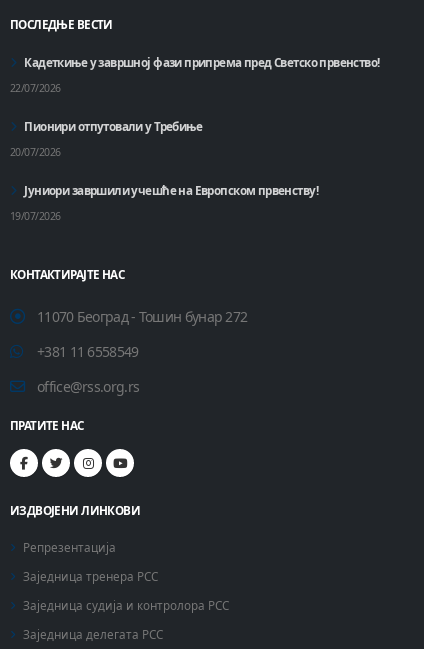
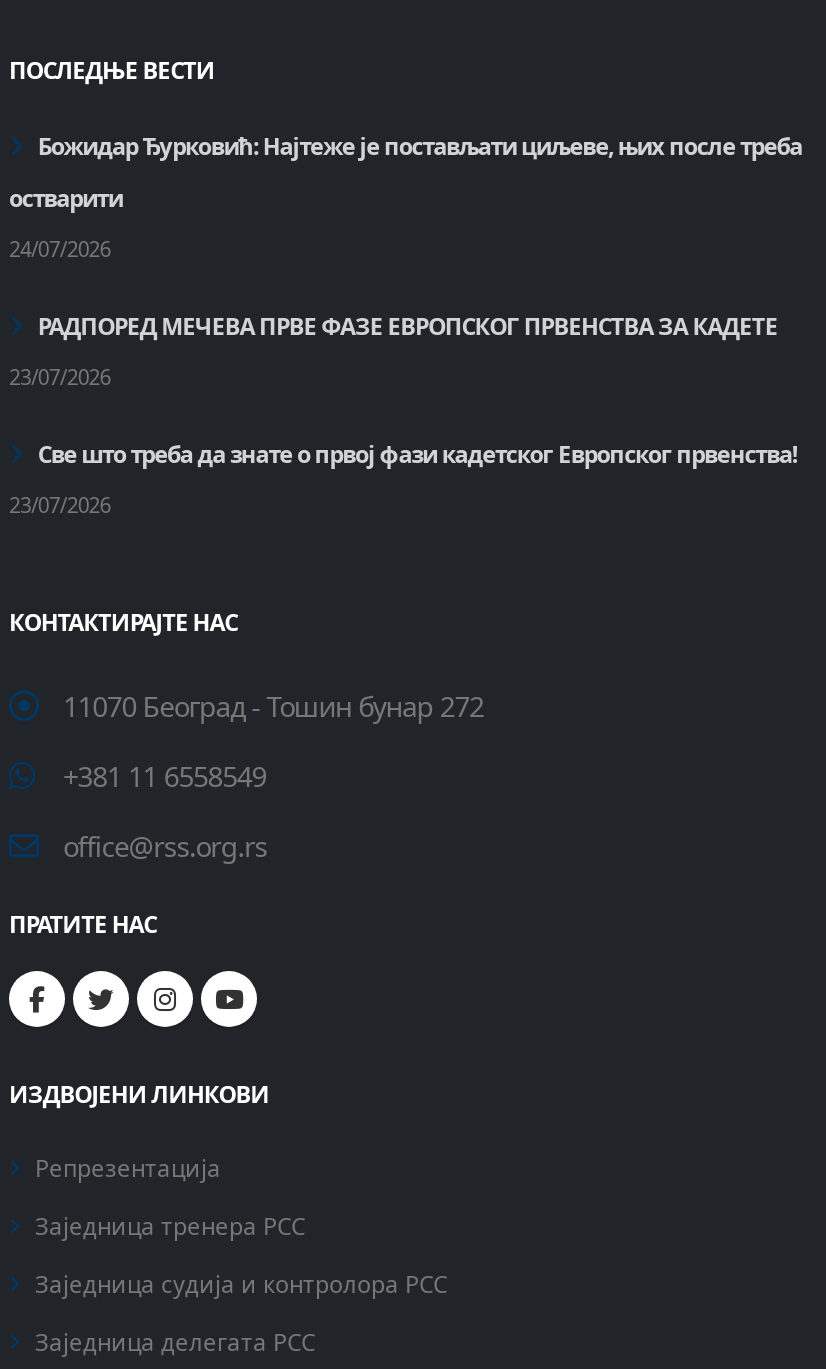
[10,54,379,223] Кадеткиње у завршној фази припрема пред Светско првенство! | 22/07/2026 | Пионири отпутовали у Требиње | 20/07/2026 | Јуниори завршили учешће на Европском првенству! | 19/07/2026 -> [9,129,802,519] Божидар Ђурковић: Најтеже је постављати циљеве, њих после треба | остварити | 24/07/2026 | РАДПОРЕД МЕЧЕВА ПРВЕ ФАЗЕ ЕВРОПСКОГ ПРВЕНСТВА ЗА КАДЕТЕ | 23/07/2026 | Све што треба да знате о првој фази кадетског Европског првенства! | 23/07/2026

